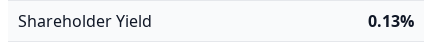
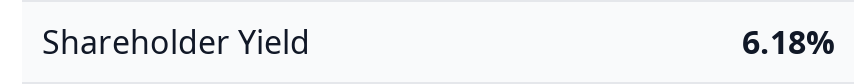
[368,10,414,32] 0.13% -> [742,20,834,64] 6.18%

